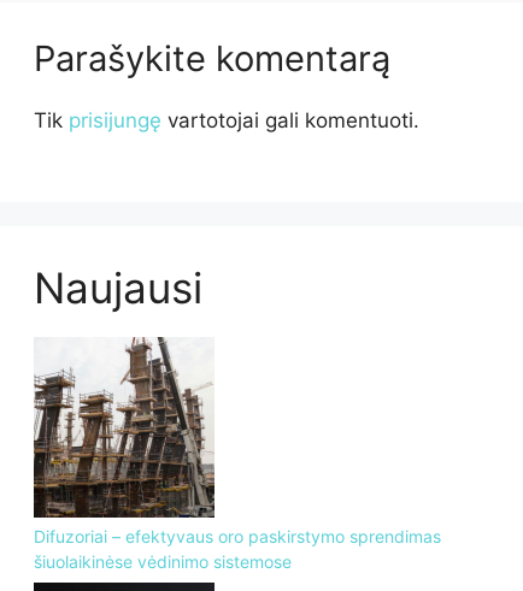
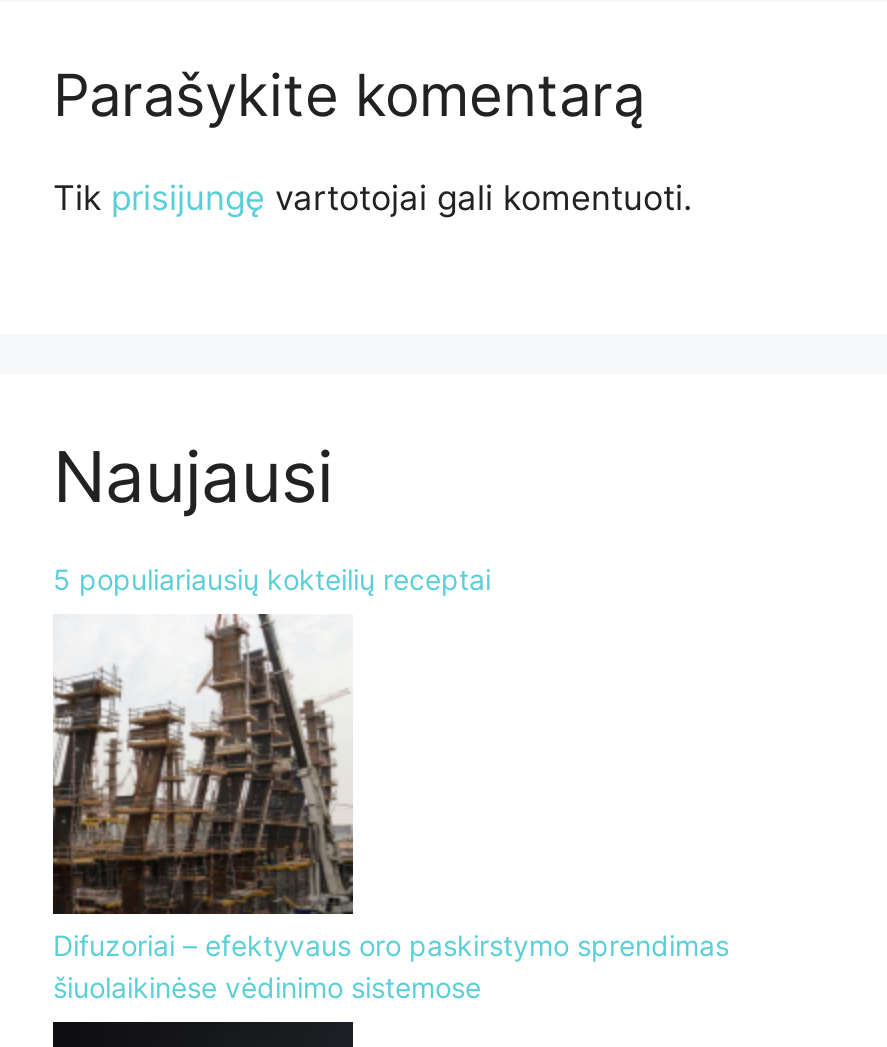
none -> [53,562,491,596] 5 populiariausių kokteilių receptai

